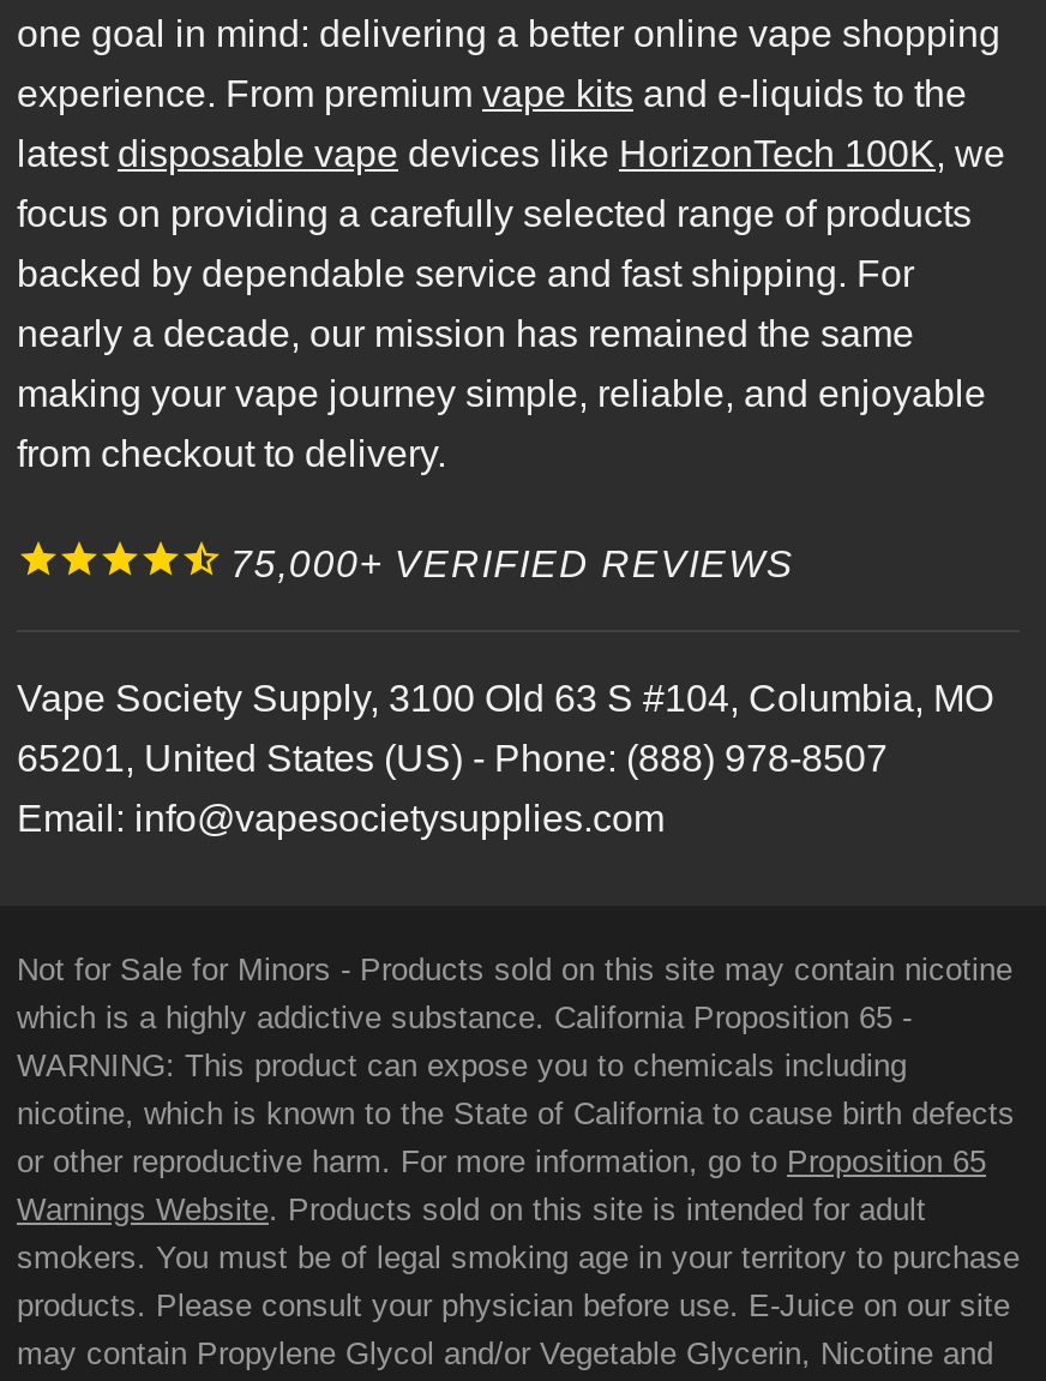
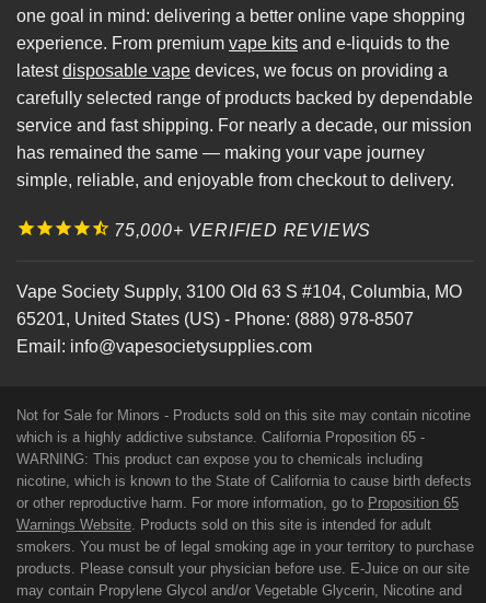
[17,133,1005,473] latest disposable vape devices like HorizonTech 100K, we | focus on providing a carefully selected range of products | backed by dependable service and fast shipping. For | nearly a decade, our mission has remained the same | making your vape journey simple, reliable, and enjoyable | from checkout to delivery. -> [16,61,473,189] latest disposable vape devices, we focus on providing a | carefully selected range of products backed by dependable | service and fast shipping. For nearly a decade, our mission | has remained the same — making your vape journey | simple, reliable, and enjoyable from checkout to delivery.

